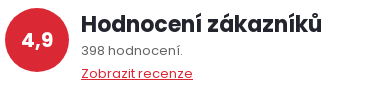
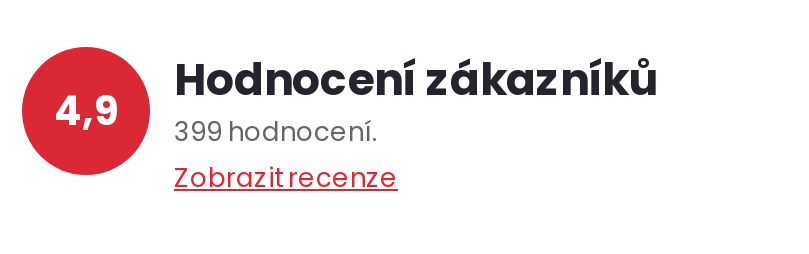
[21,9,322,60] 4,9 398 hodnocení Hodnocení zákazníků -> [54,49,656,151] 4,9 399 hodnocení Hodnocení zákazníků

